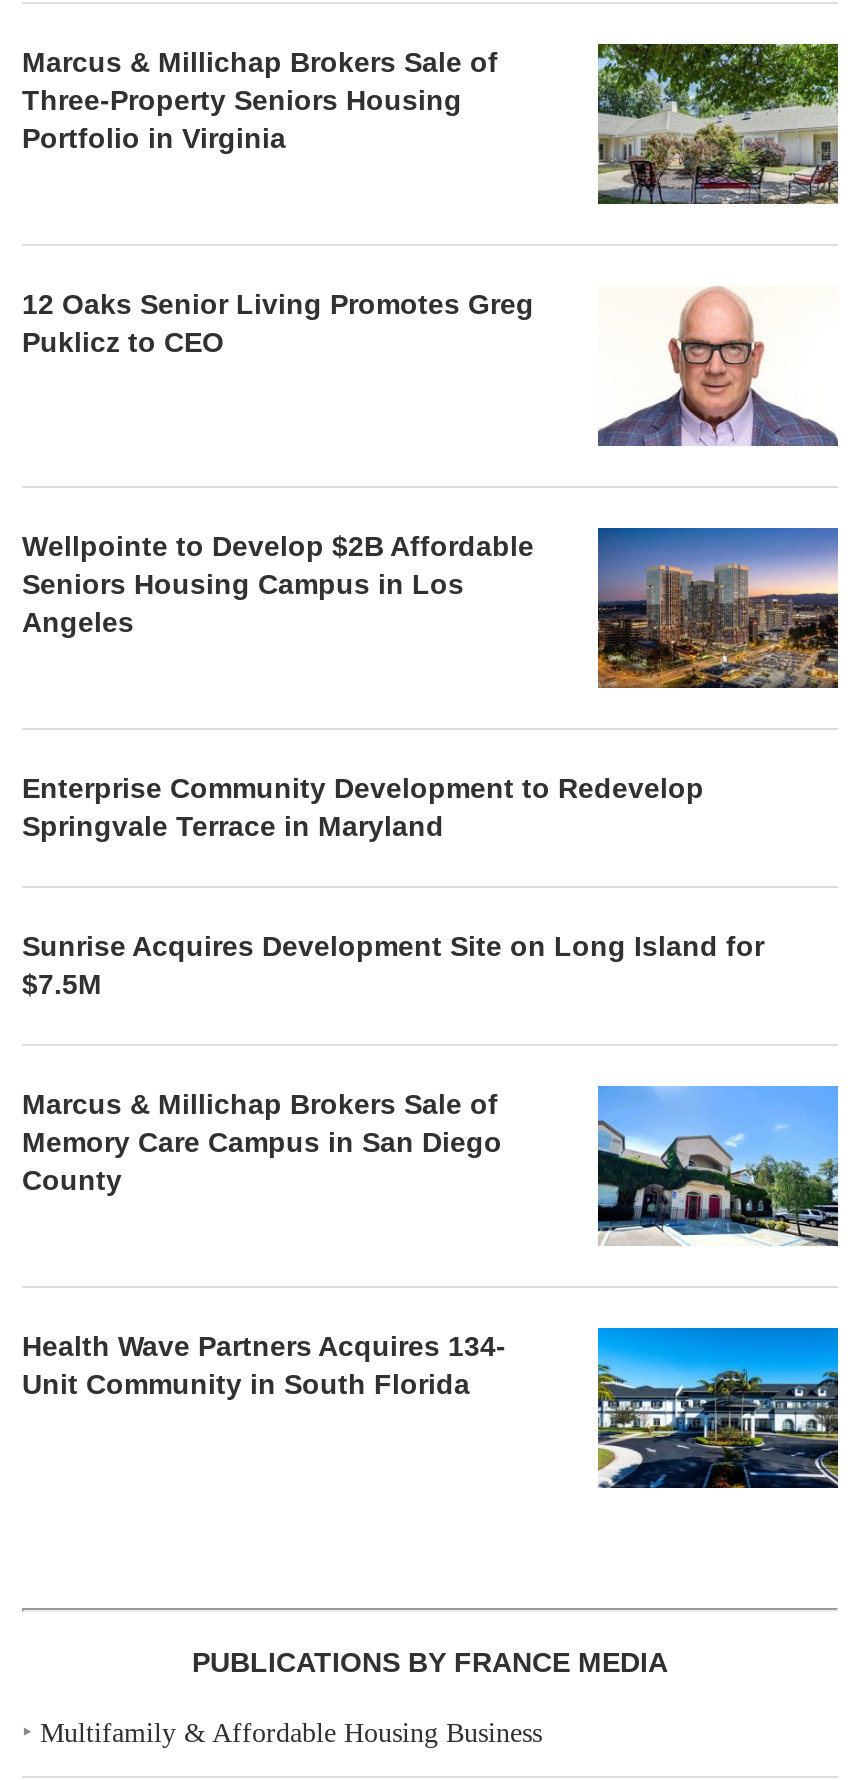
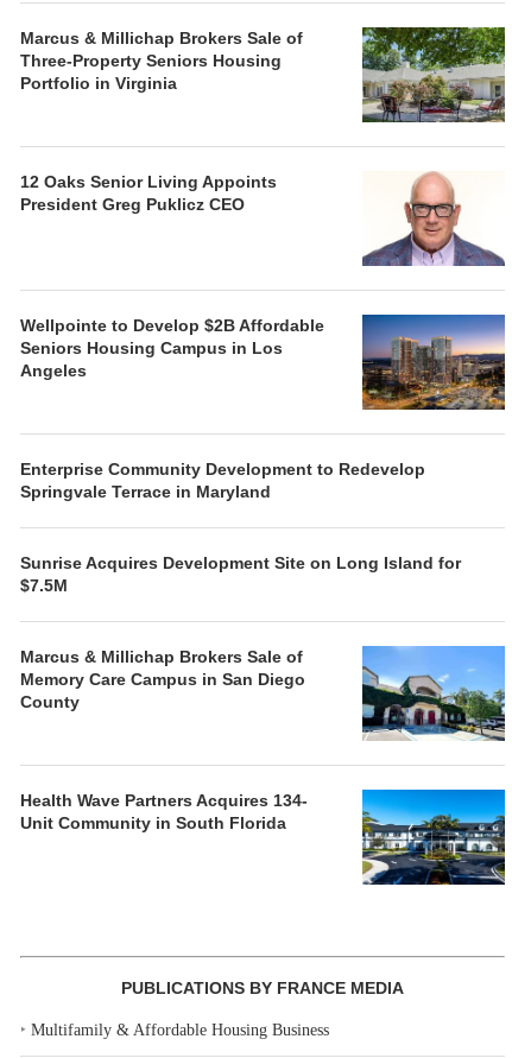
[22,288,534,358] 12 Oaks Senior Living Promotes Greg | Puklicz to CEO -> [20,172,277,214] 12 Oaks Senior Living Appoints | President Greg Puklicz CEO

